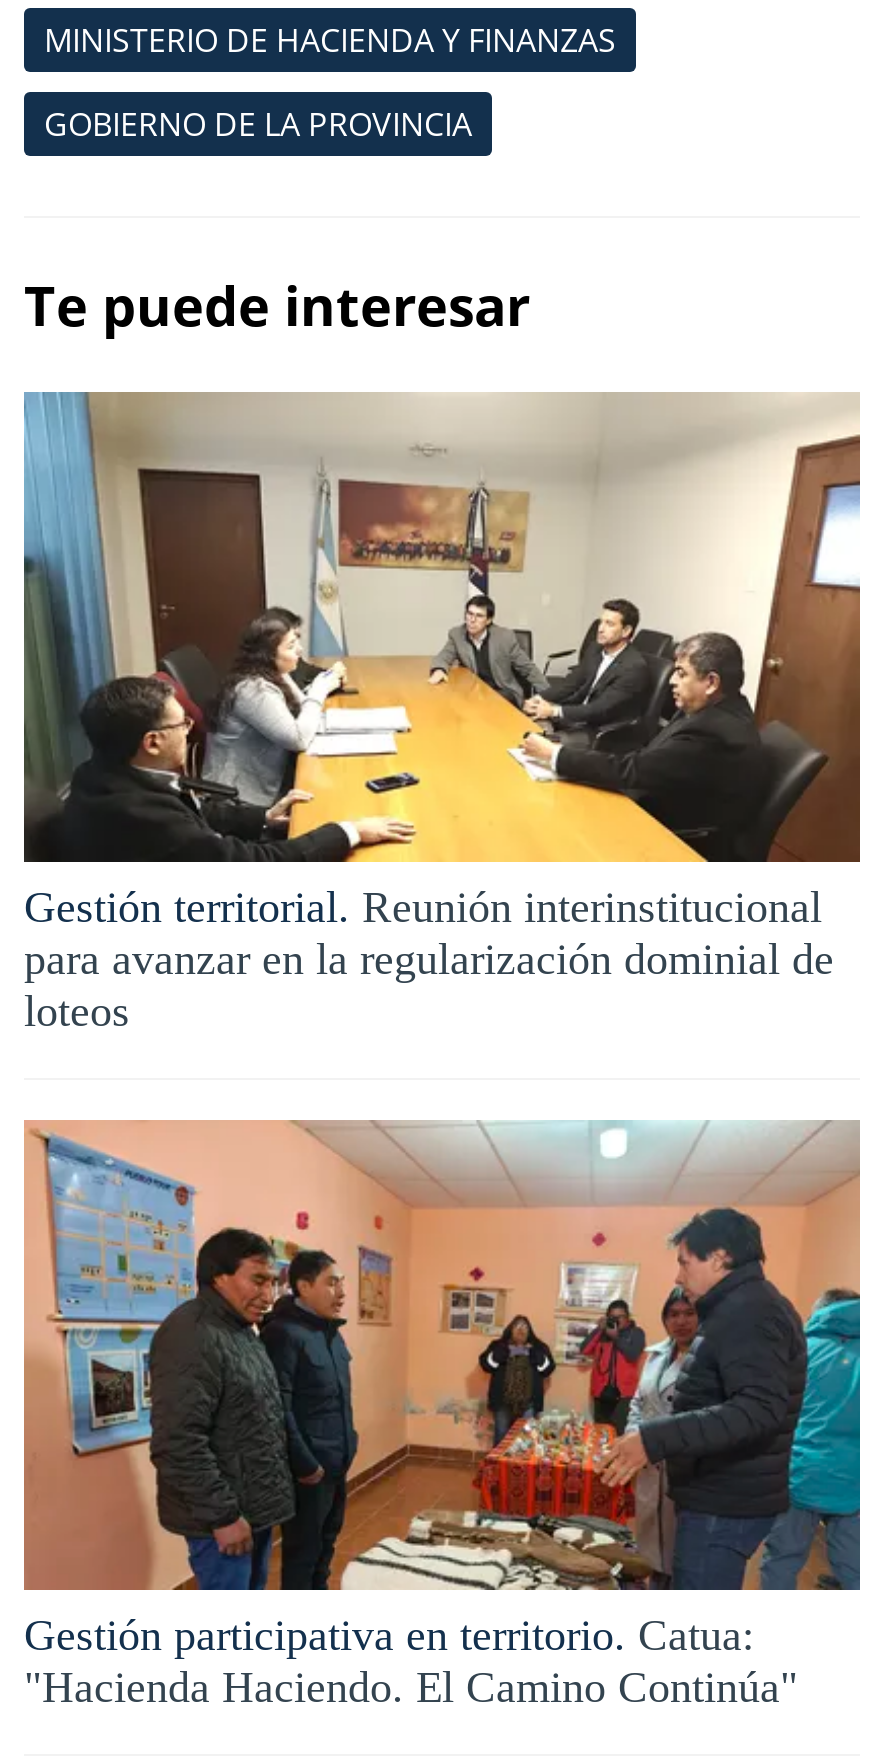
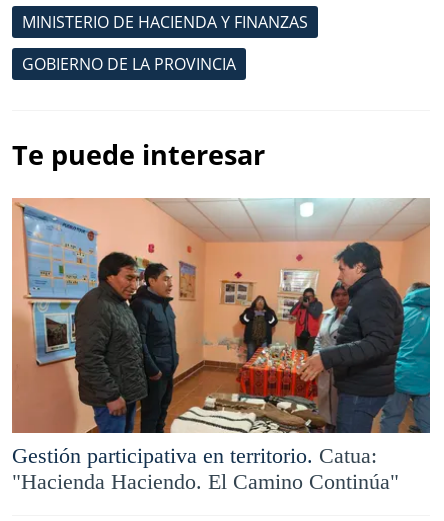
[22,390,862,1036] [image] | Gestión territorial. Reunión interinstitucional | para avanzar en la regularización dominial de | loteos -> none

